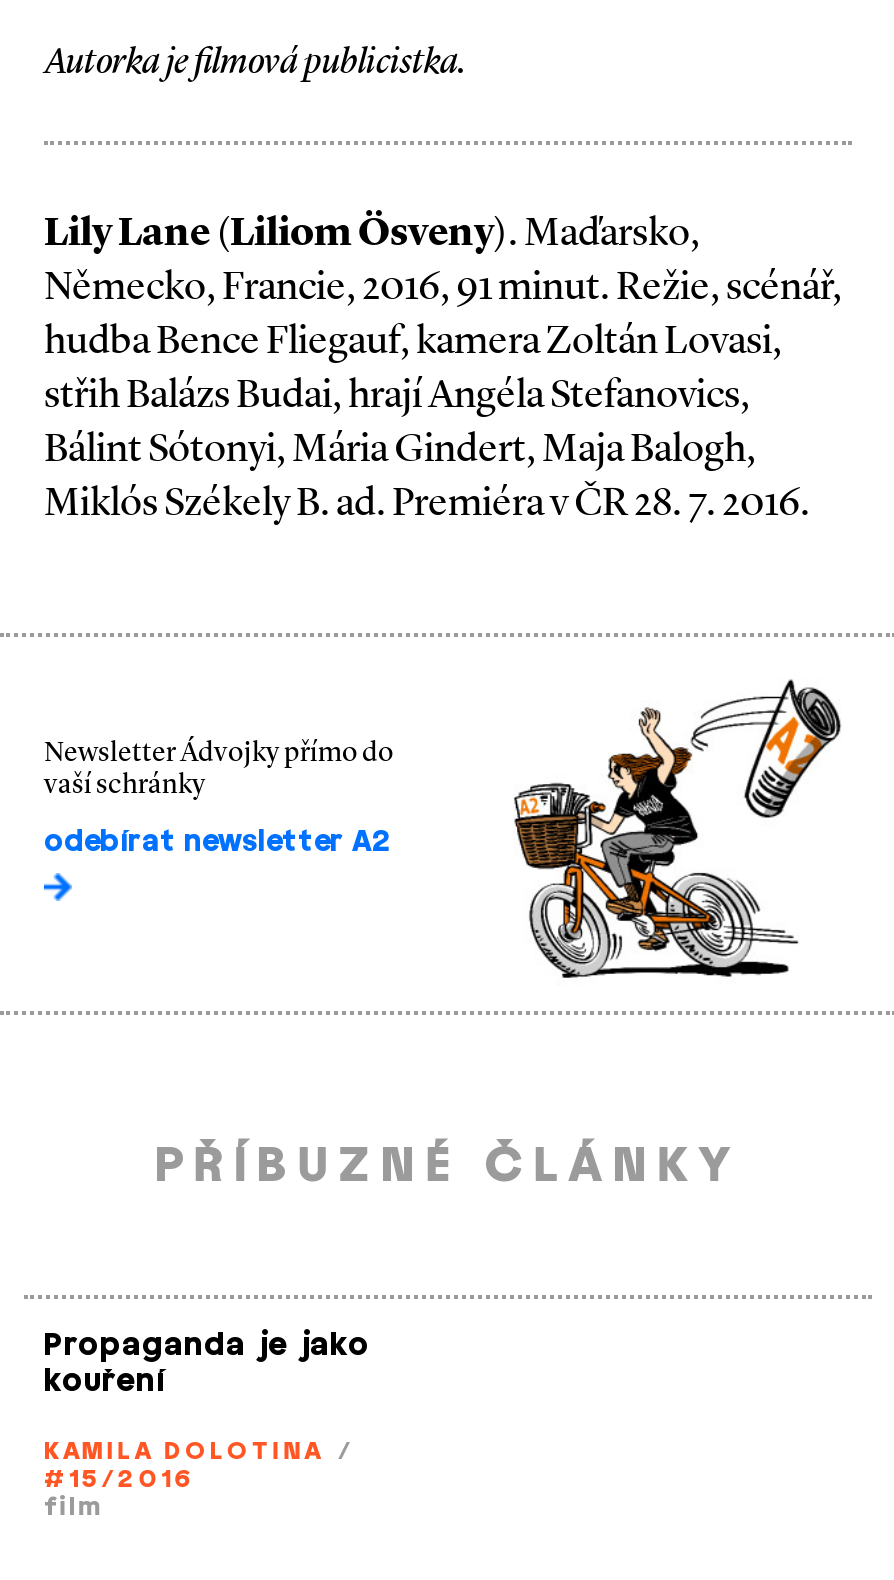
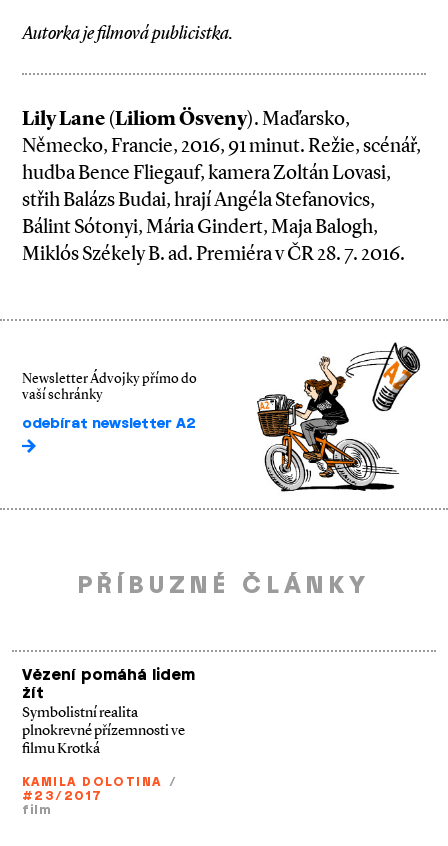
[44,1327,370,1401] Propaganda je jako | kouření -> [22,666,195,757] Vězení pomáhá lidem | žít | Symbolistní realita | plnokrevné přízemnosti ve | filmu Krotká
[44,1463,195,1495] #15/2016 -> [22,788,102,804] #23/2017

